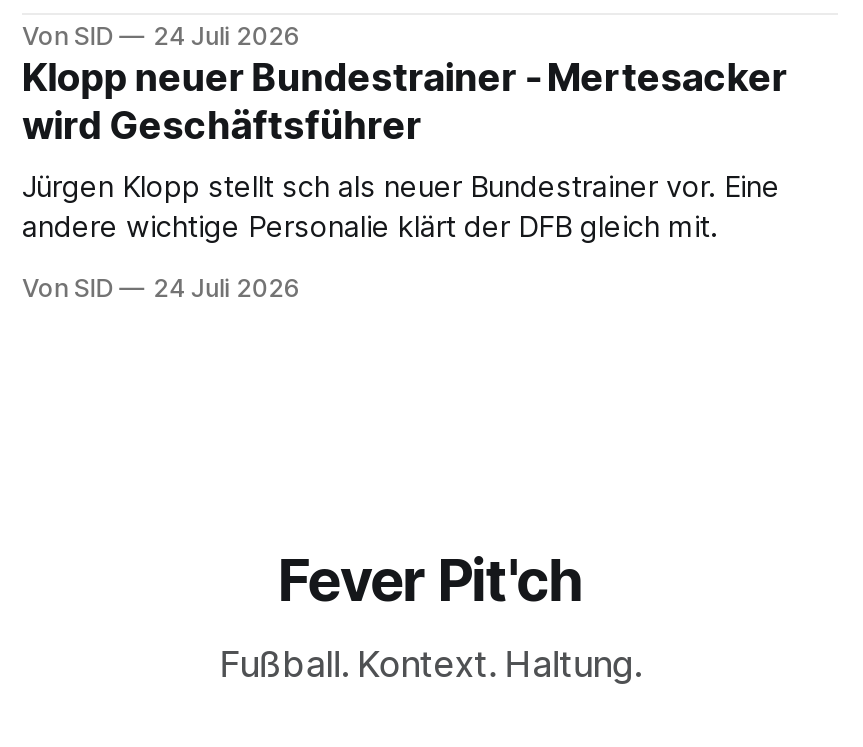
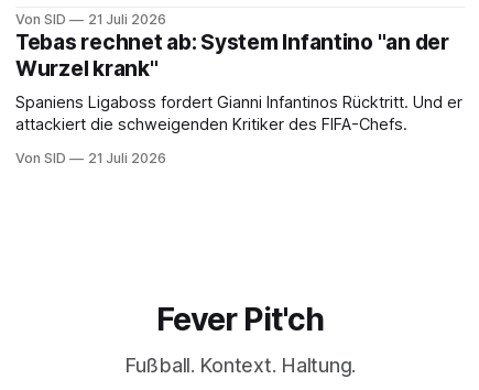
[22,21,787,245] 24 Juli 2026 | Klopp neuer Bundestrainer - Mertesacker | wird Geschäftsführer | Jürgen Klopp stellt sch als neuer Bundestrainer vor. Eine | andere wichtige Personalie klärt der DFB gleich mit. -> [15,11,462,134] 21 Juli 2026 | Tebas rechnet ab: System Infantino "an der | Wurzel krank" | Spaniens Ligaboss fordert Gianni Infantinos Rücktritt. Und er | attackiert die schweigenden Kritiker des FIFA-Chefs.
[22,273,300,303] Von SID 24 Juli 2026 -> [15,150,166,166] Von SID 21 Juli 2026

